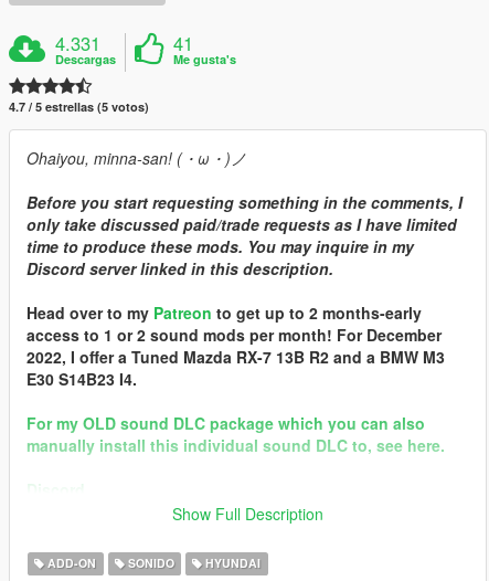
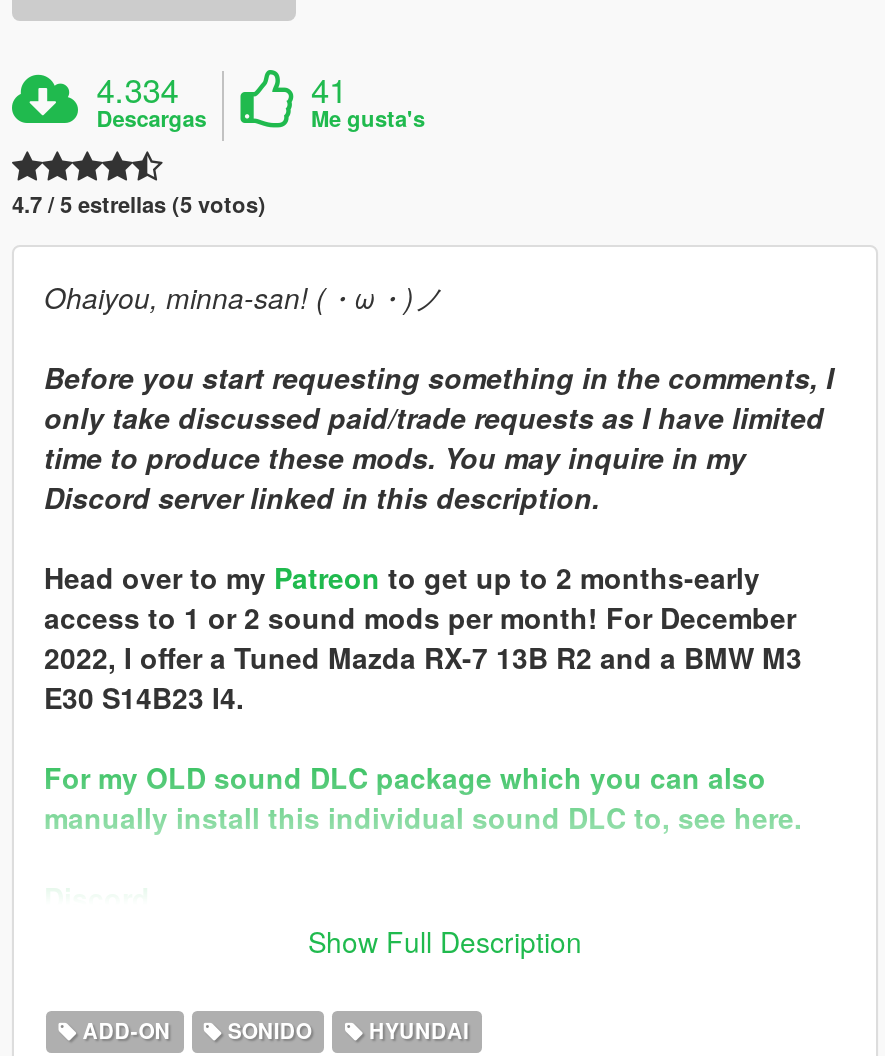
[55,30,101,57] 4.331 -> [96,66,178,114] 4.334

